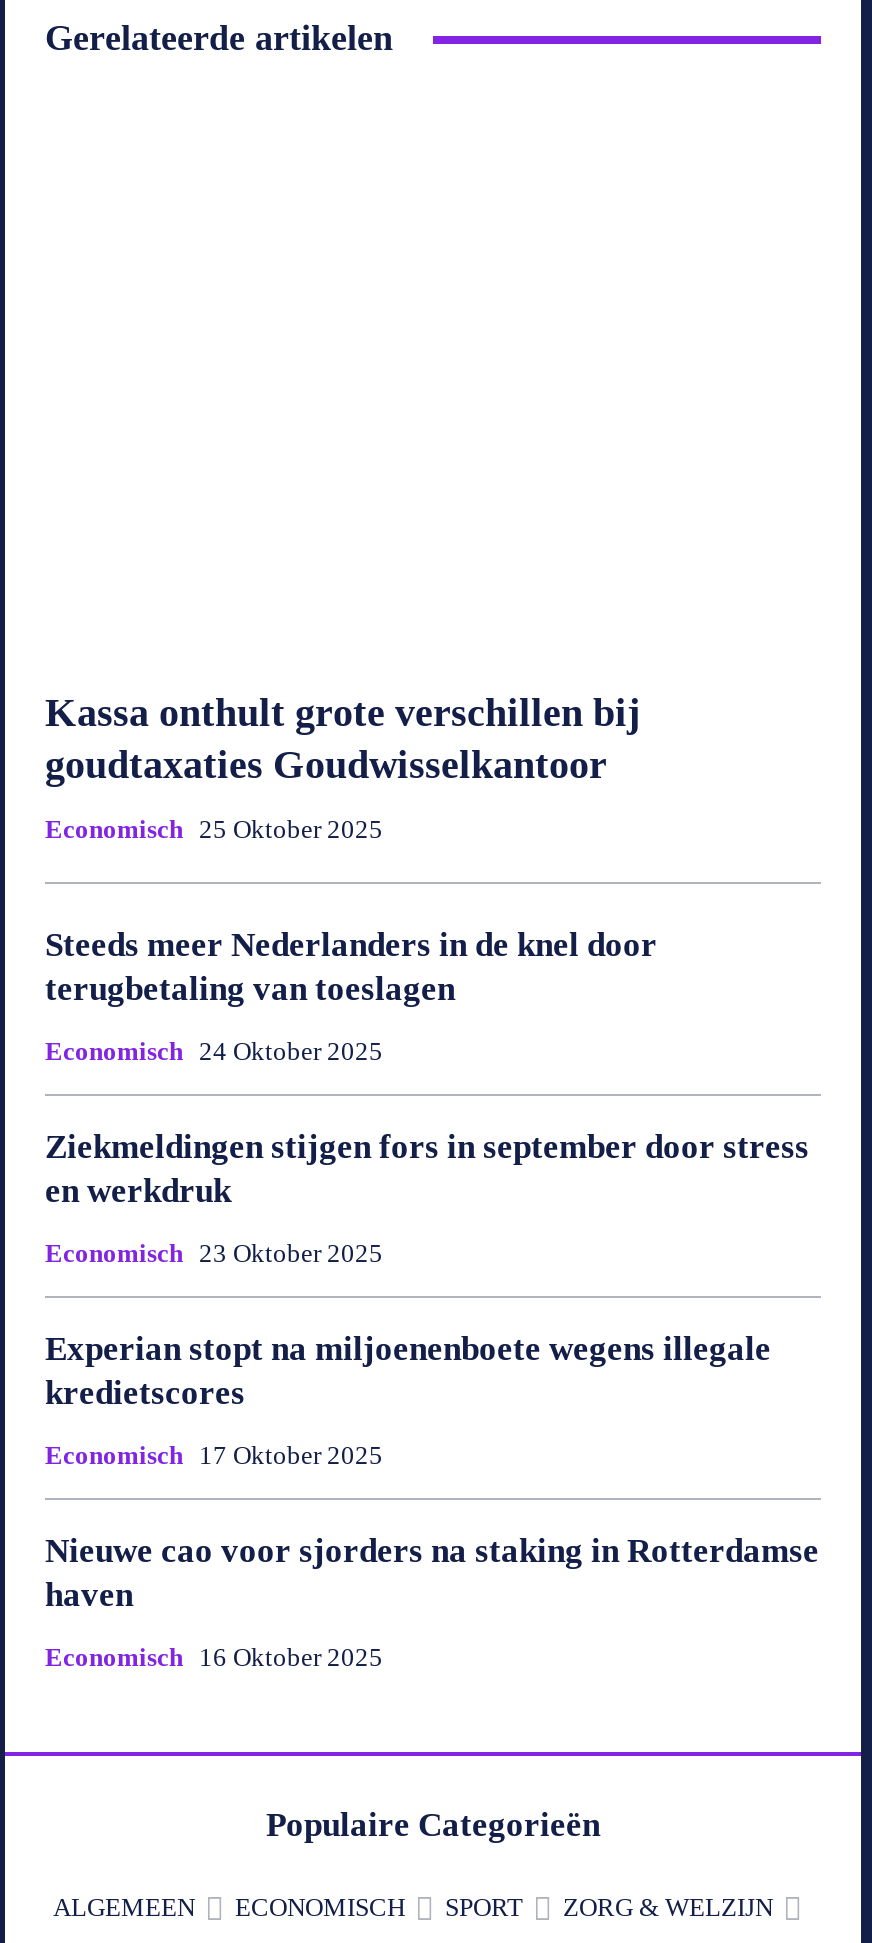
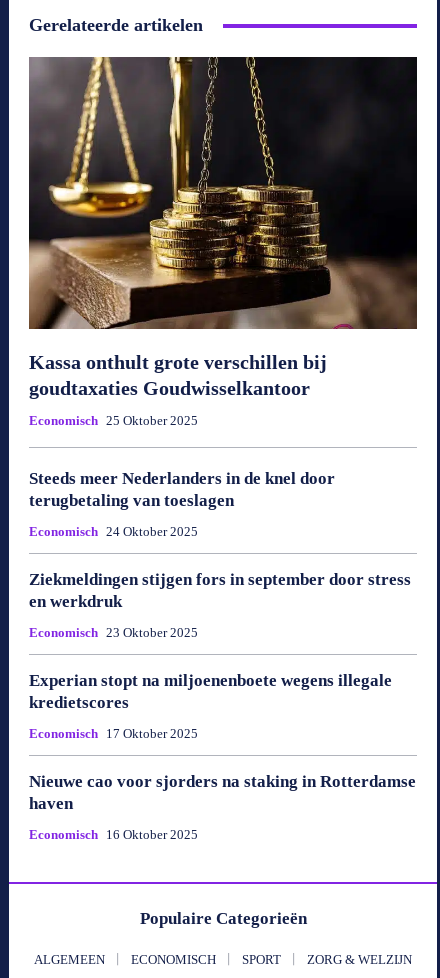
none -> [28,56,418,330] [image]

